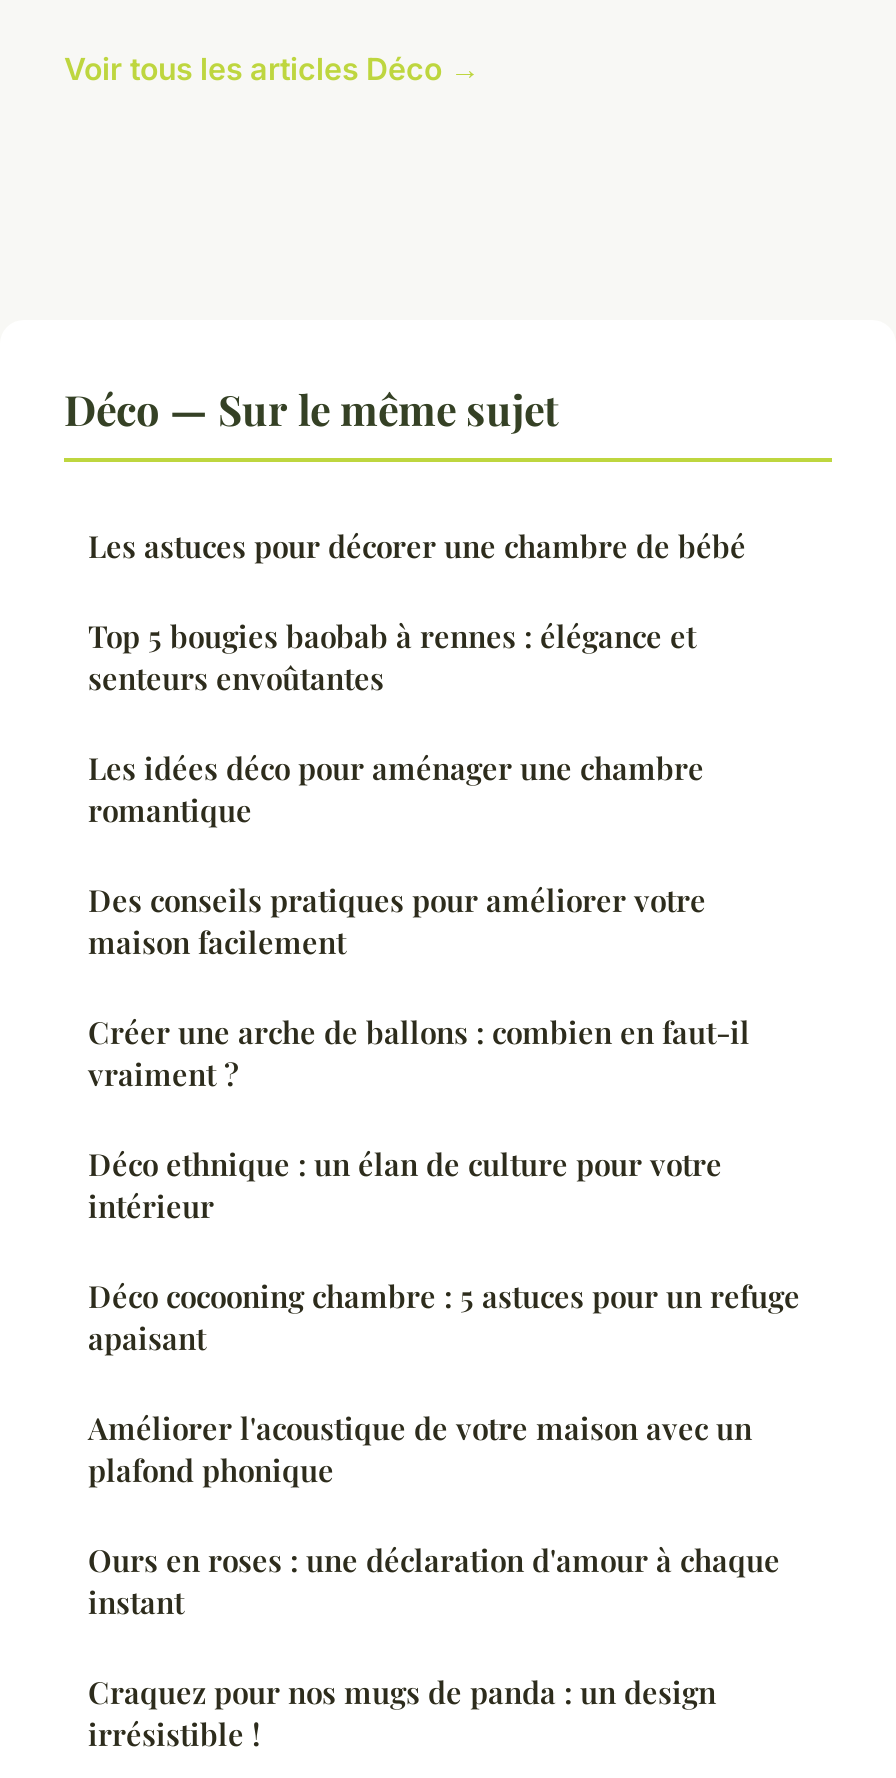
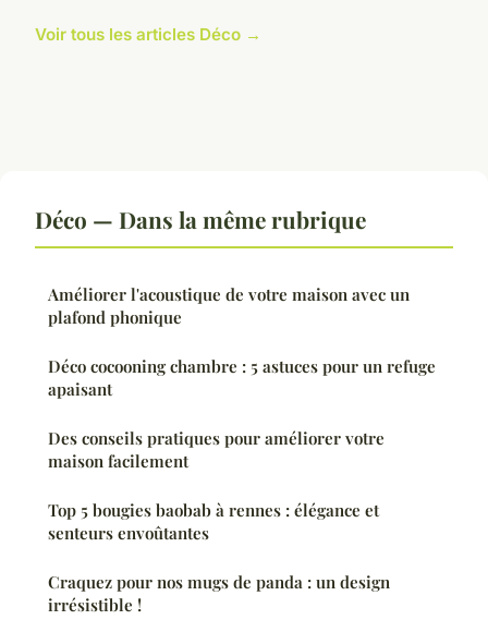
[64,381,750,1227] Déco — Sur le même sujet | Les astuces pour décorer une chambre de bébé | Les idées déco pour aménager une chambre | romantique | Créer une arche de ballons : combien en faut-il | vraiment ? | Déco ethnique : un élan de culture pour votre | intérieur -> [35,204,366,235] Déco — Dans la même rubrique
moved [88,617,800,1359] -> [48,356,436,544]: Déco cocooning chambre : 5 astuces pour un refuge | apaisant | Des conseils pratiques pour améliorer votre | maison facilement | Top 5 bougies baobab à rennes : élégance et | senteurs envoûtantes
moved [88,1409,752,1491] -> [48,284,410,328]: Améliorer l'acoustique de votre maison avec un | plafond phonique
[88,1541,780,1623] Ours en roses : une déclaration d'amour à chaque | instant -> none

